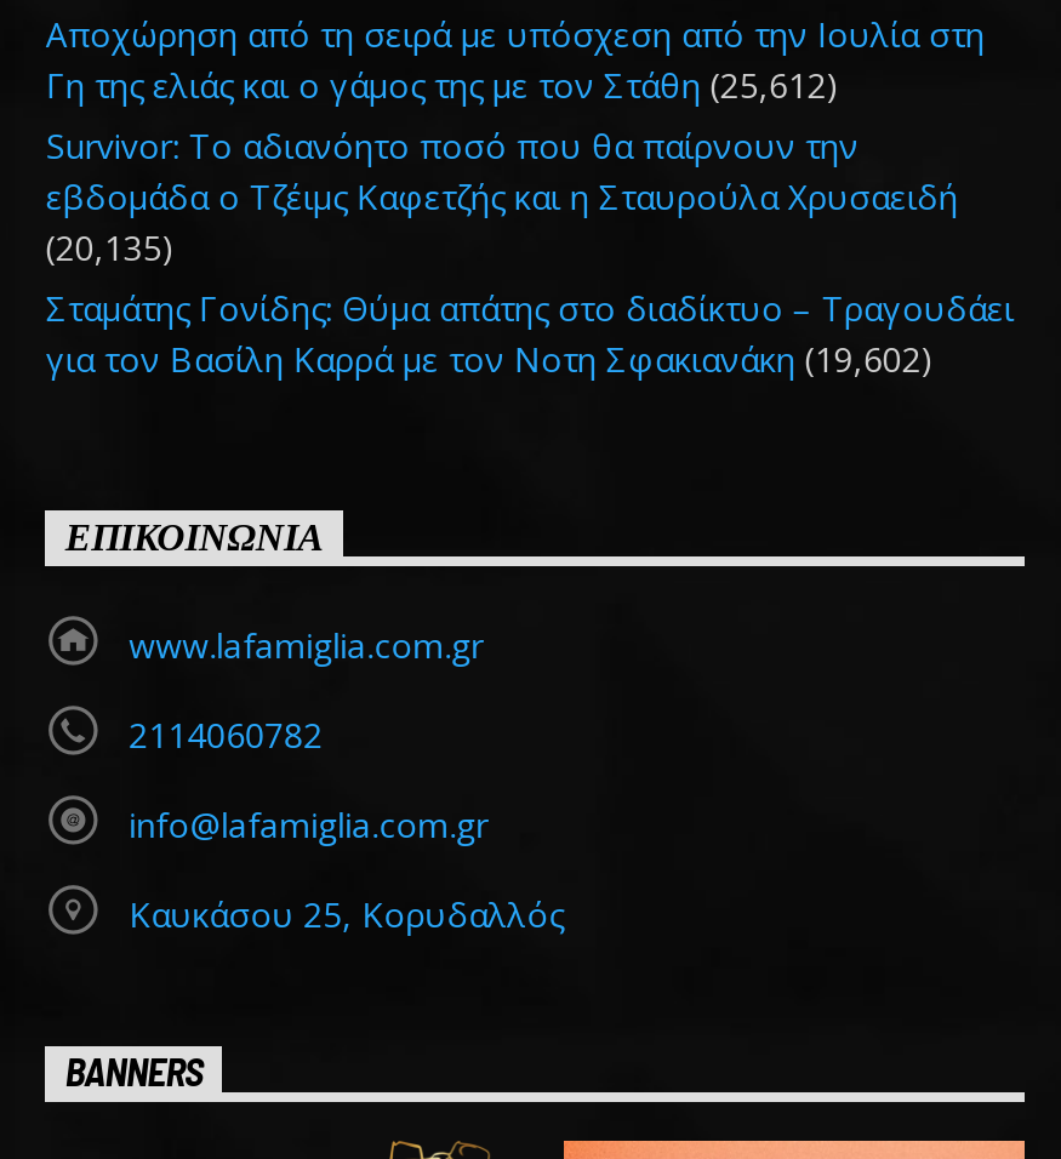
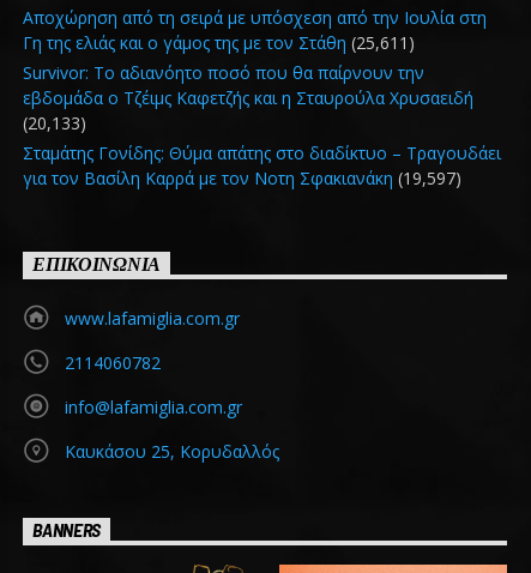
[46,62,839,108] Γη της ελιάς και ο γάμος της με τον Στάθη (25,612) -> [23,31,415,53] Γη της ελιάς και ο γάμος της με τον Στάθη (25,611)
[46,225,174,271] (20,135) -> [23,111,87,134] (20,133)
[46,337,933,383] για τον Βασίλη Καρρά με τον Νοτη Σφακιανάκη (19,602) -> [23,167,462,189] για τον Βασίλη Καρρά με τον Νοτη Σφακιανάκη (19,597)

